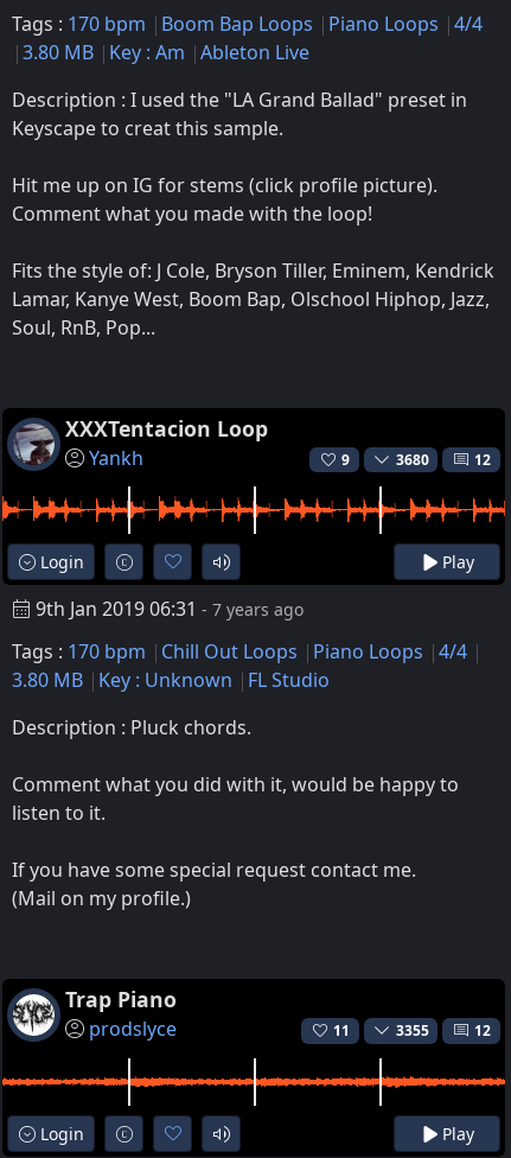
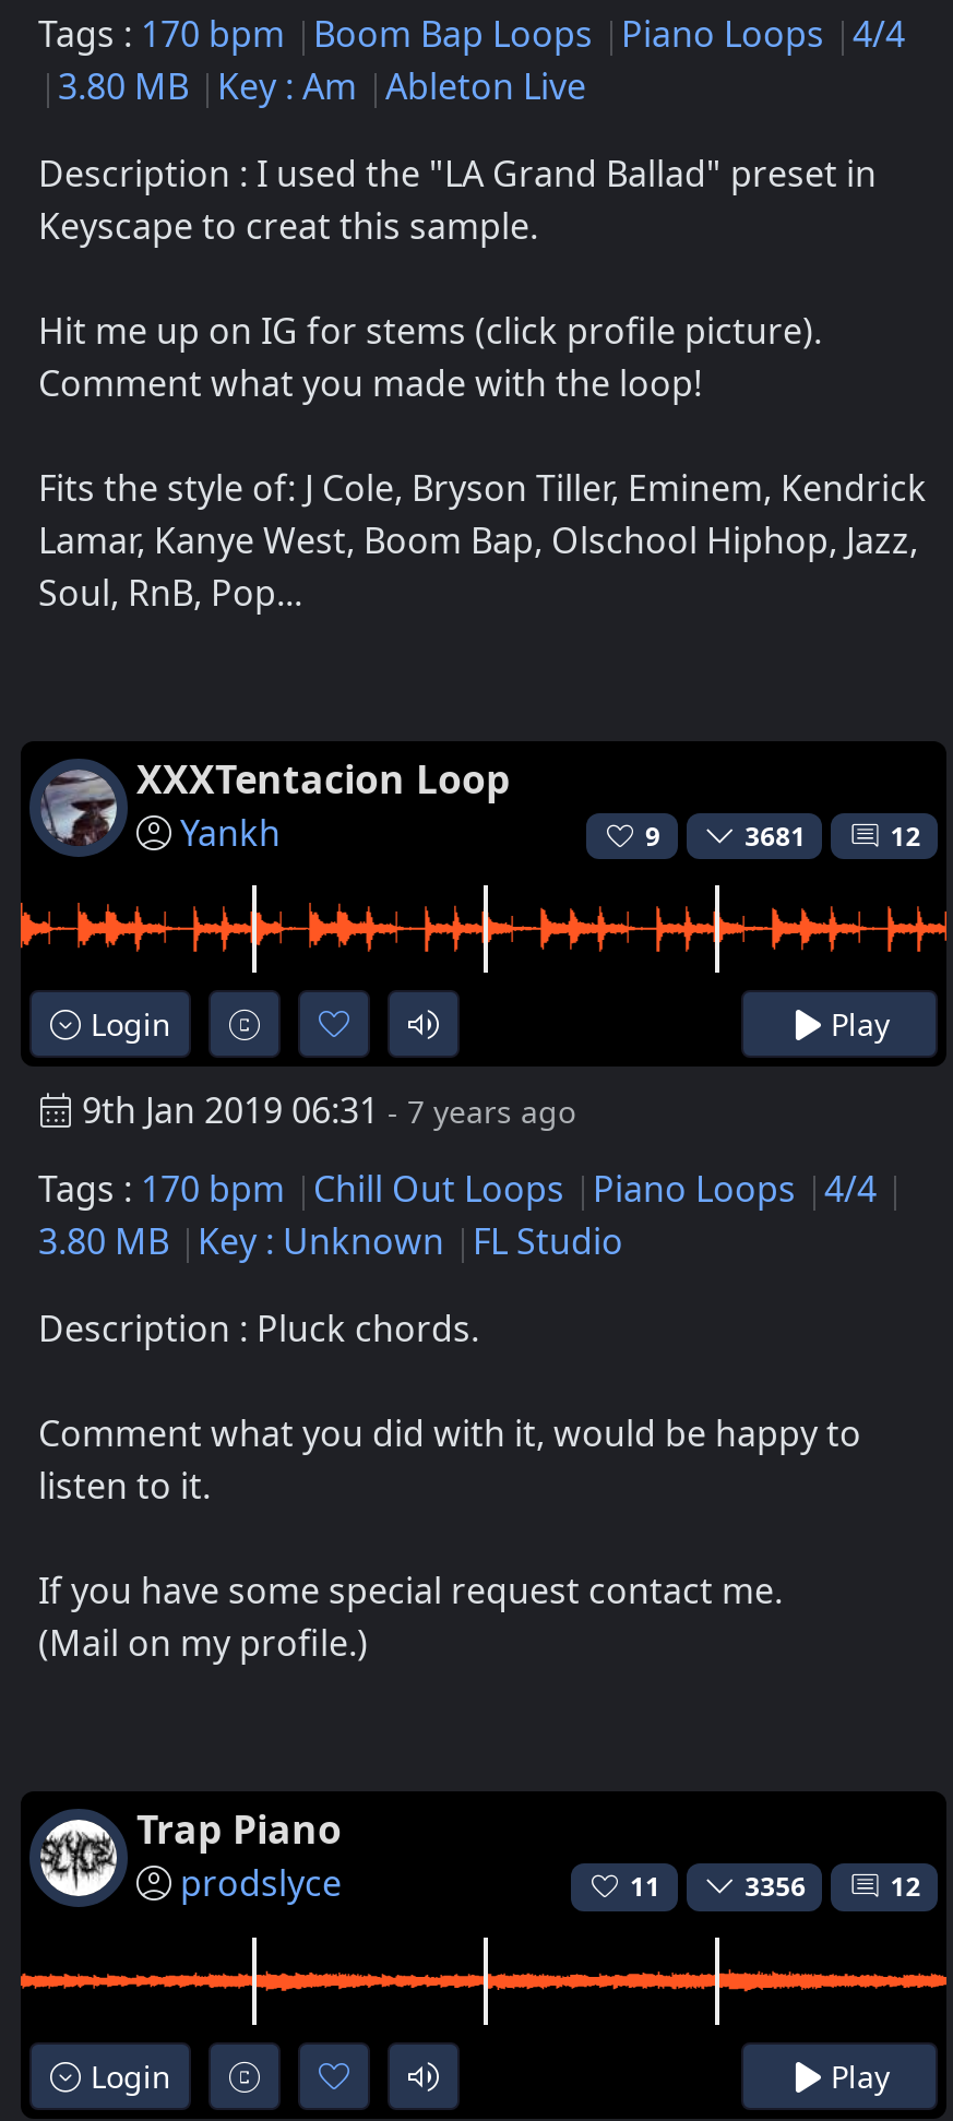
[396,450,429,470] 3680 -> [745,818,806,855] 3681
[396,1021,429,1041] 3355 -> [745,1868,806,1906] 3356

